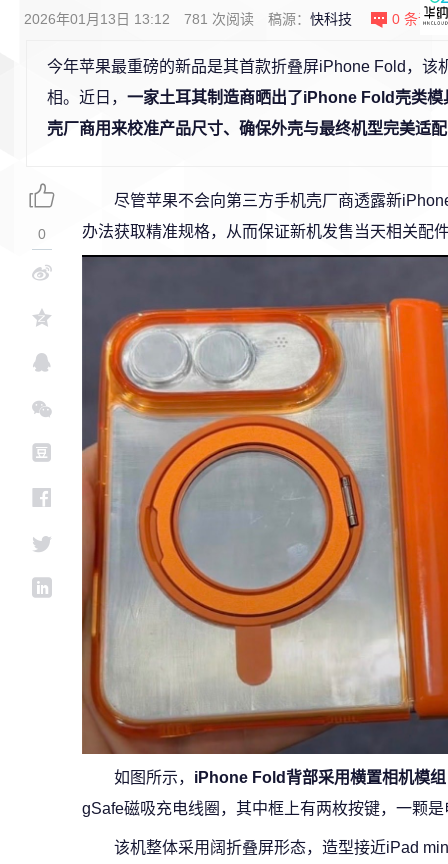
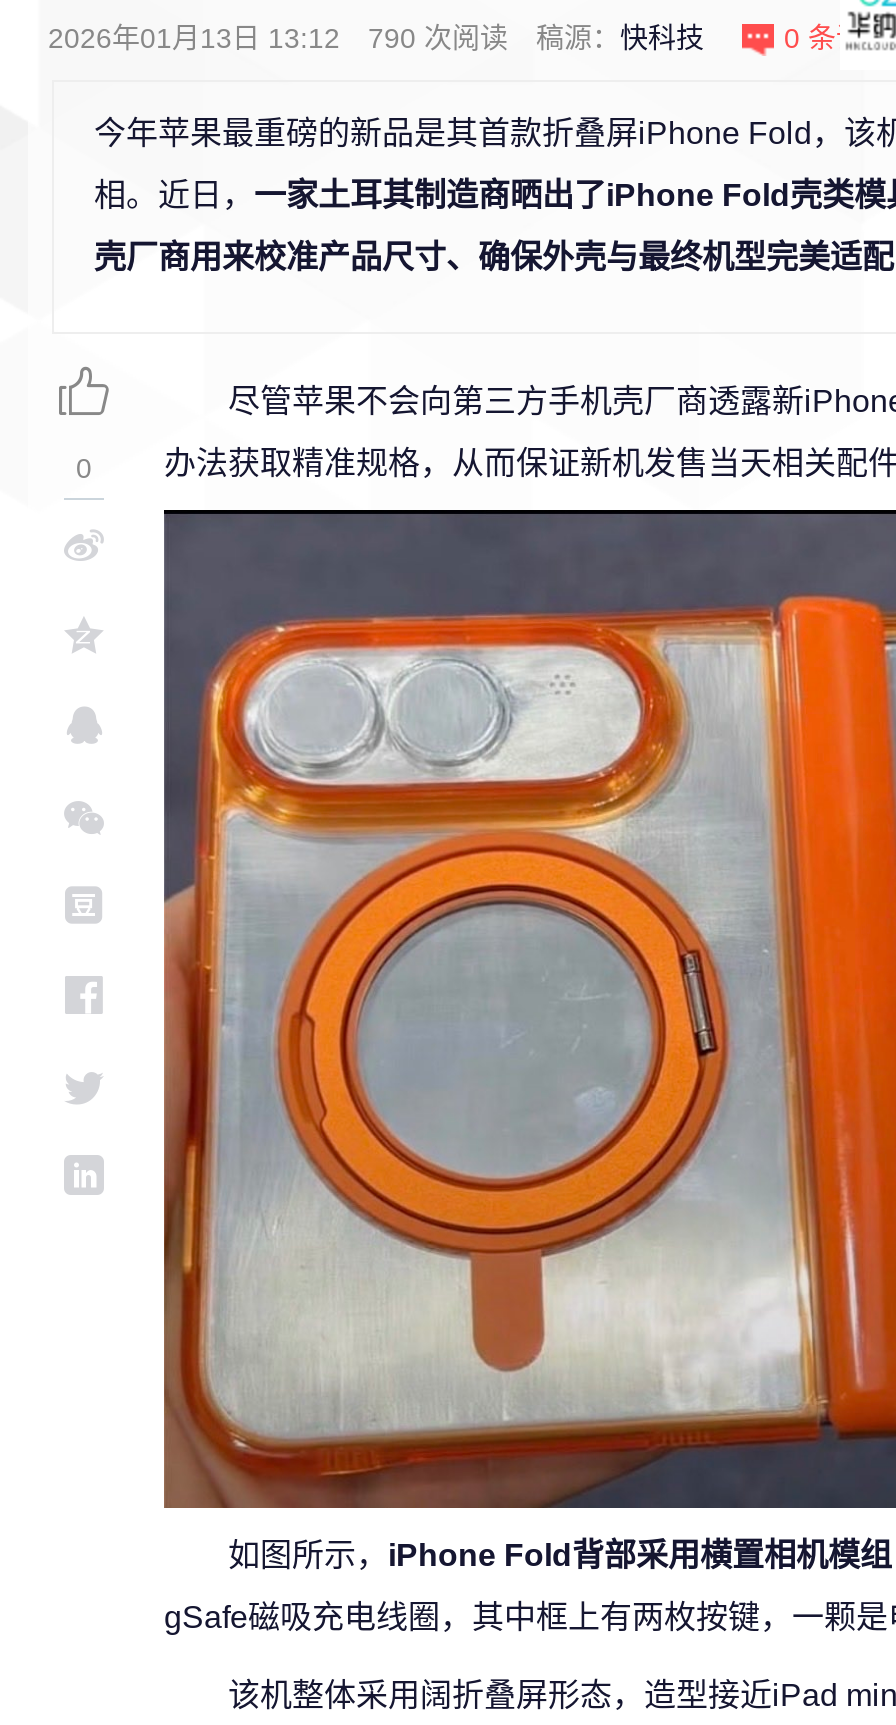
[24,11,352,27] 2026年01月13日 13:12 781次阅读 稿源：快科技 -> [48,22,704,54] 2026年01月13日 13:12 790次阅读 稿源：快科技

